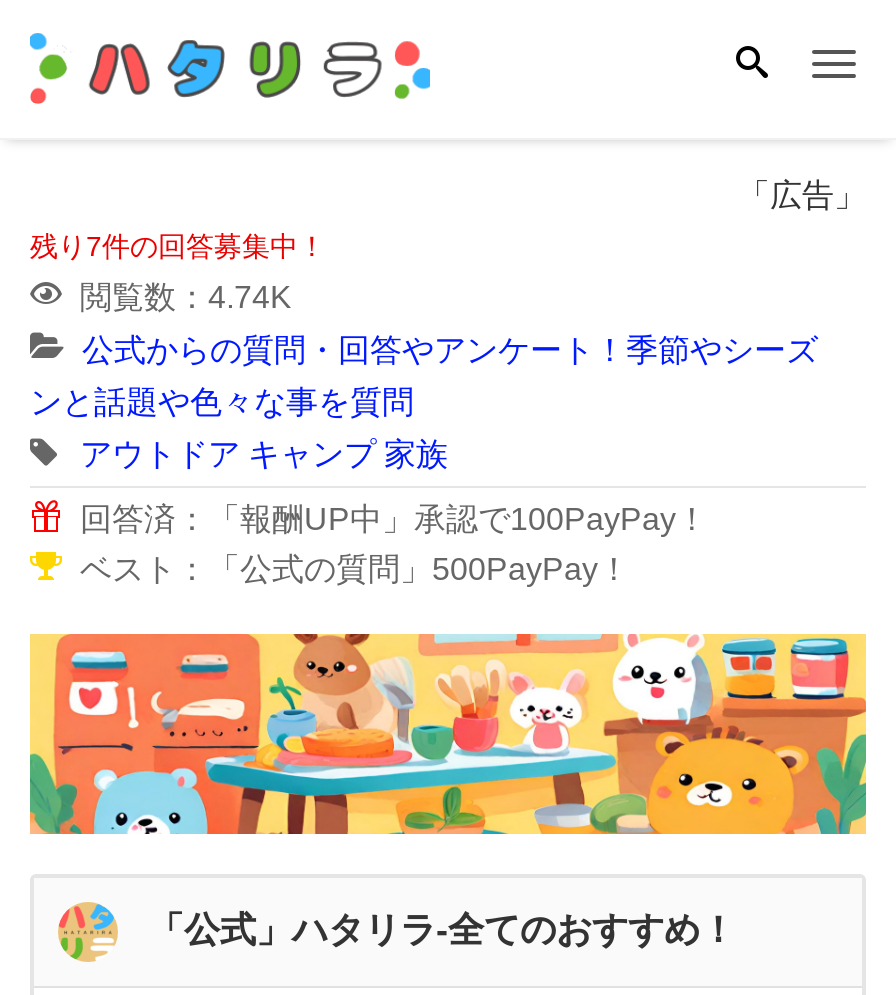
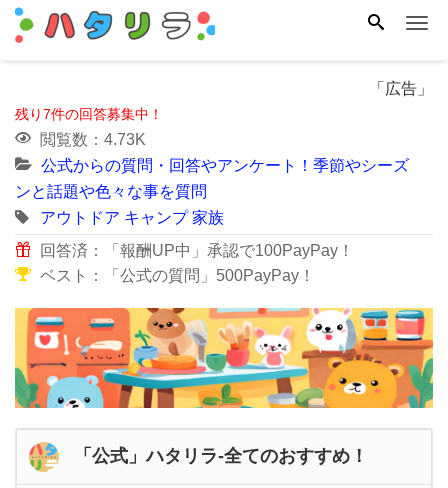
[80,280,292,314] 閲覧数：4.74K -> [40,131,146,148] 閲覧数：4.73K

